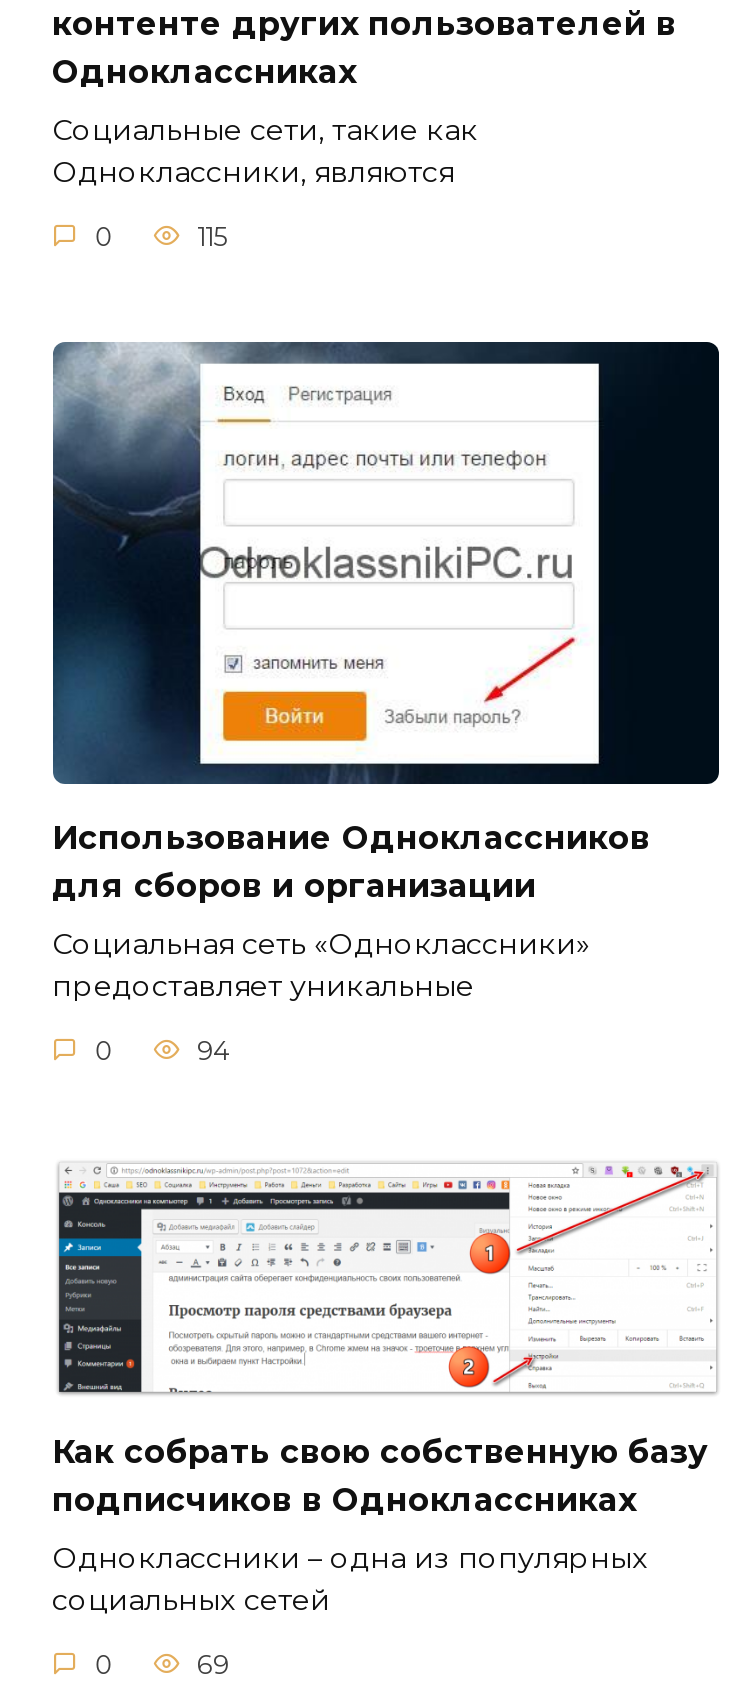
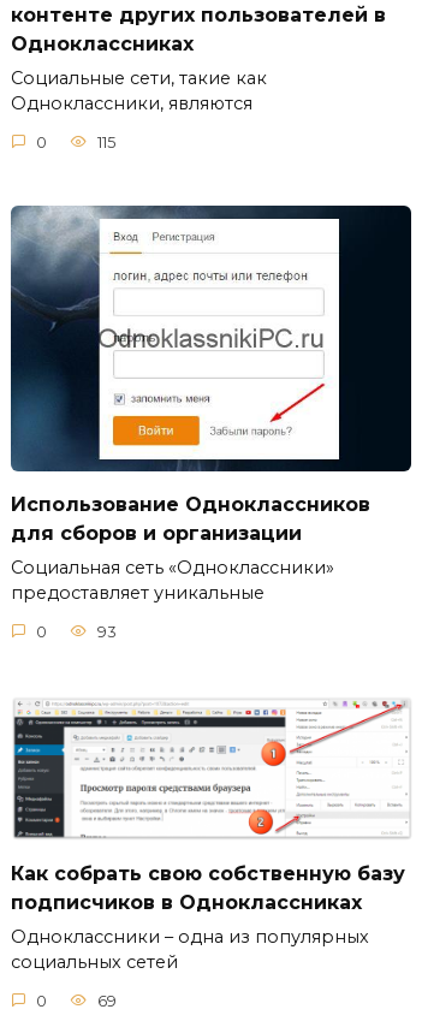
[197,1035,229,1065] 94 -> [97,622,117,640] 93

